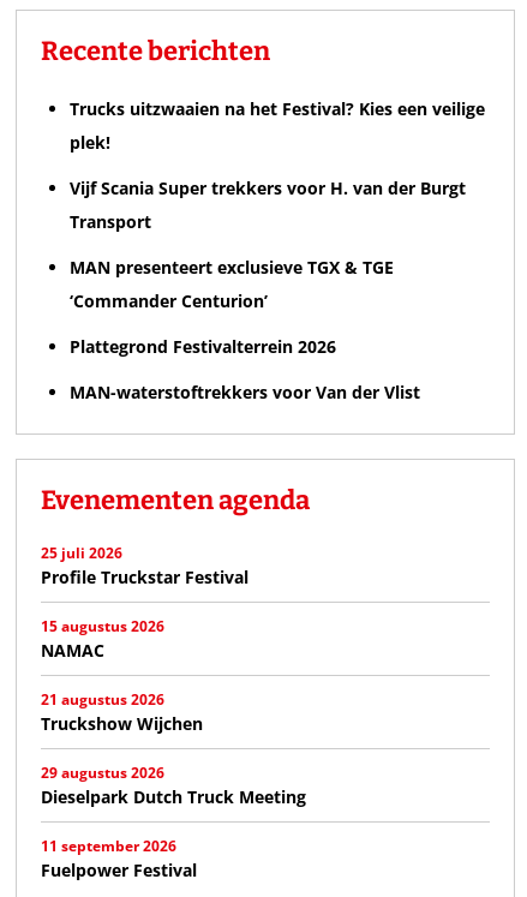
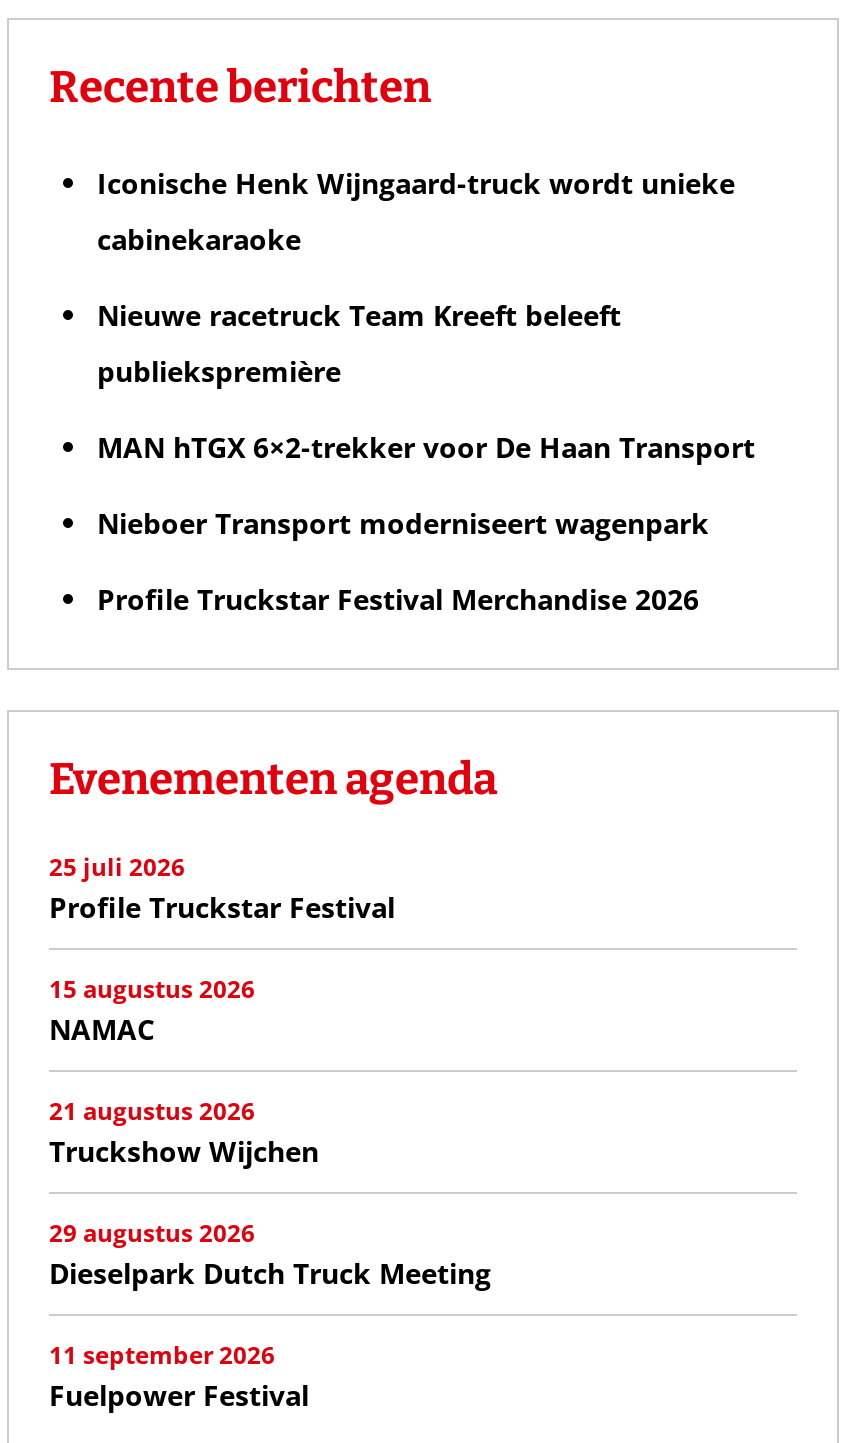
[70,97,485,403] Trucks uitzwaaien na het Festival? Kies een veilige | plek! | Vijf Scania Super trekkers voor H. van der Burgt | Transport | MAN presenteert exclusieve TGX & TGE | ‘Commander Centurion’ | Plattegrond Festivalterrein 2026 | MAN-waterstoftrekkers voor Van der Vlist -> [97,164,755,618] Iconische Henk Wijngaard-truck wordt unieke | cabinekaraoke | Nieuwe racetruck Team Kreeft beleeft | publiekspremière | MAN hTGX 6×2-trekker voor De Haan Transport | Nieboer Transport moderniseert wagenpark | Profile Truckstar Festival Merchandise 2026

